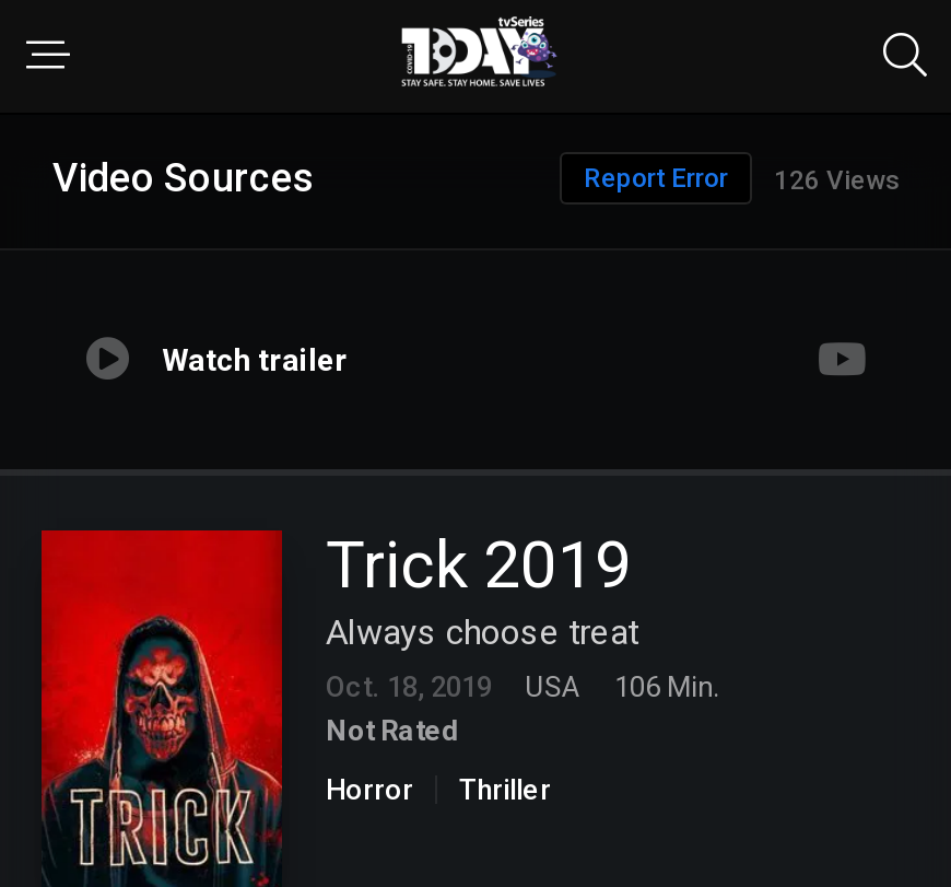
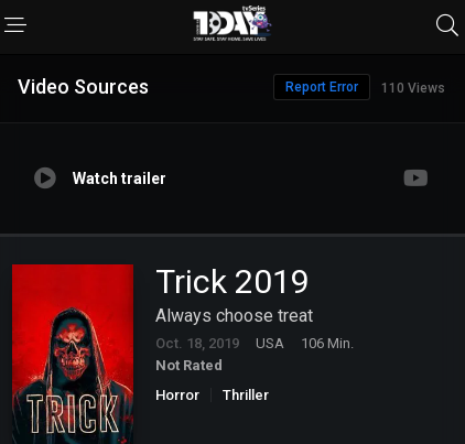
[584,163,901,196] Report Error 126 Views -> [285,79,445,96] Report Error 110 Views

